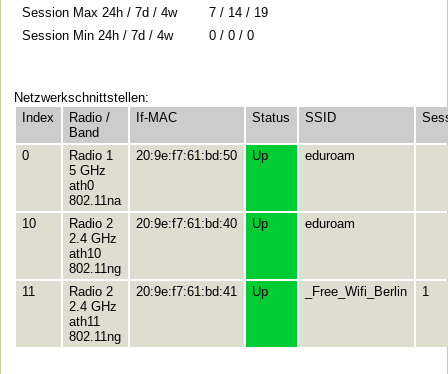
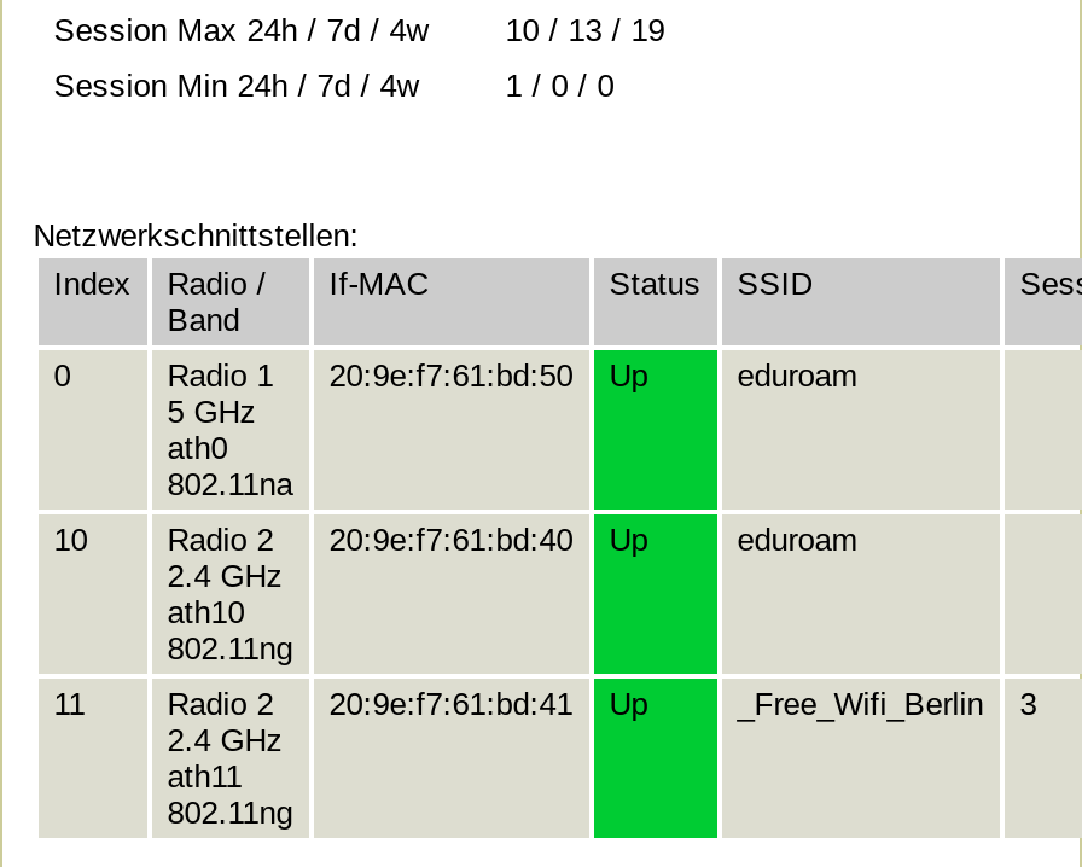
[209,5,268,20] 7 / 14 / 19 -> [505,11,665,47] 10 / 13 / 19
[209,28,254,43] 0 / 0 / 0 -> [505,67,614,103] 1 / 0 / 0
[305,284,429,299] _Free_Wifi_Berlin 1 -> [737,687,1037,723] _Free_Wifi_Berlin 3

